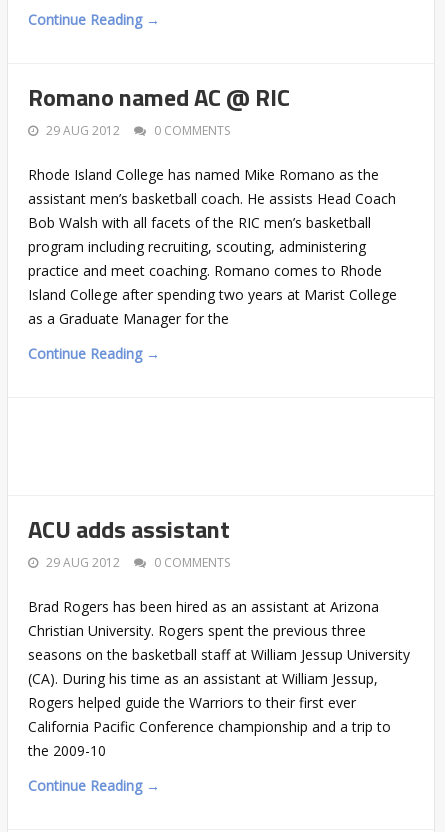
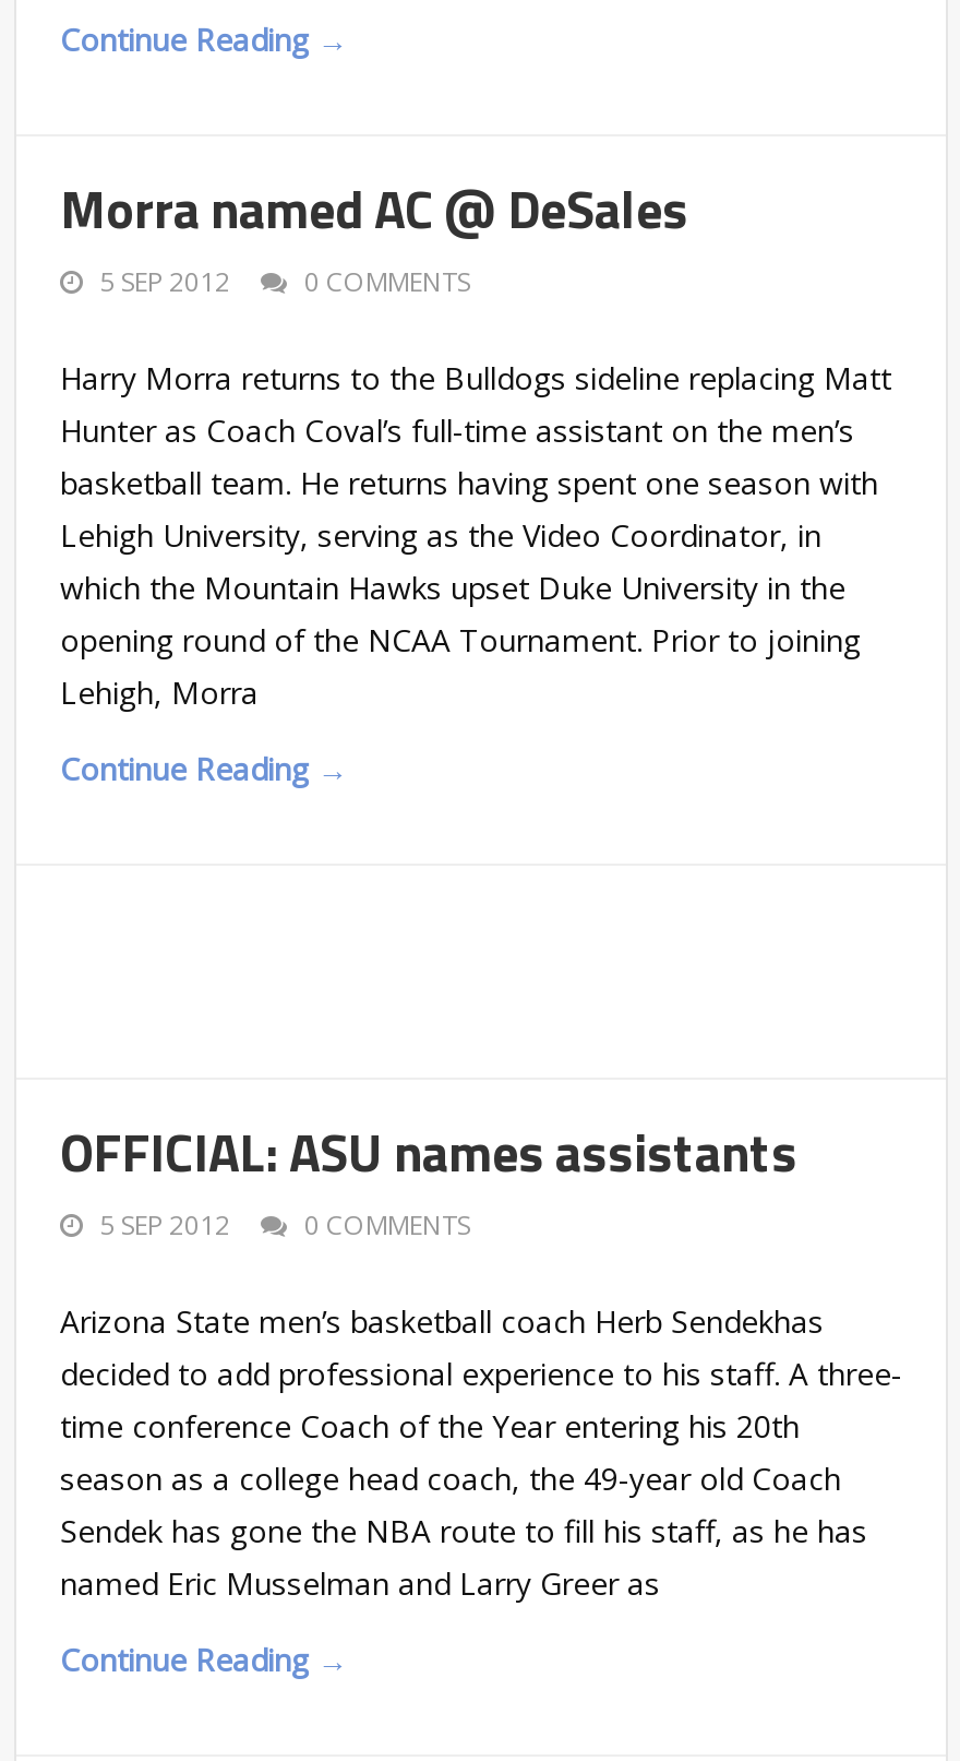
[28,79,290,139] Romano named AC @ RIC | 29 AUG 2012 -> [60,169,688,300] Morra named AC @ DeSales | 5 SEP 2012
[28,165,397,328] Rhode Island College has named Mike Romano as the | assistant men’s basketball coach. He assists Head Coach | Bob Walsh with all facets of the RIC men’s basketball | program including recruiting, scouting, administering | practice and meet coaching. Romano comes to Rhode | Island College after spending two years at Marist College | as a Graduate Manager for the -> [60,357,891,713] Harry Morra returns to the Bulldogs sideline replacing Matt | Hunter as Coach Coval’s full-time assistant on the men’s | basketball team. He returns having spent one season with | Lehigh University, serving as the Video Coordinator, in | which the Mountain Hawks upset Duke University in the | opening round of the NCAA Tournament. Prior to joining | Lehigh, Morra
[28,511,230,571] ACU adds assistant | 29 AUG 2012 -> [60,1112,797,1243] OFFICIAL: ASU names assistants | 5 SEP 2012
[28,597,410,760] Brad Rogers has been hired as an assistant at Arizona | Christian University. Rogers spent the previous three | seasons on the basketball staff at William Jessup University | (CA). During his time as an assistant at William Jessup, | Rogers helped guide the Warriors to their first ever | California Pacific Conference championship and a trip to | the 2009-10 -> [60,1300,902,1604] Arizona State men’s basketball coach Herb Sendekhas | decided to add professional experience to his staff. A three- | time conference Coach of the Year entering his 20th | season as a college head coach, the 49-year old Coach | Sendek has gone the NBA route to fill his staff, as he has | named Eric Musselman and Larry Greer as

